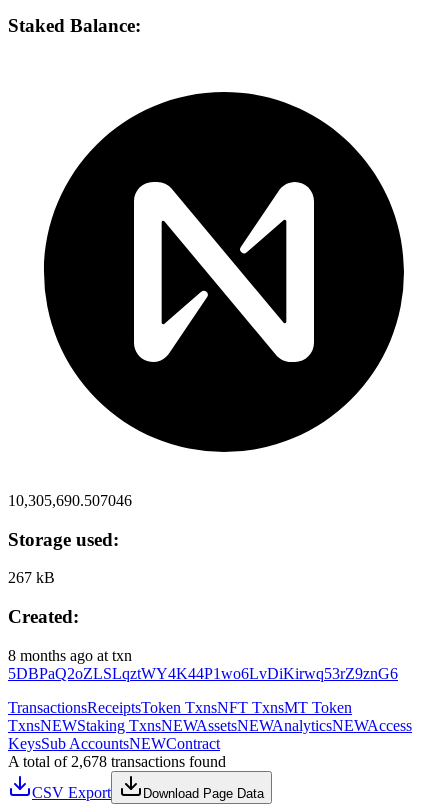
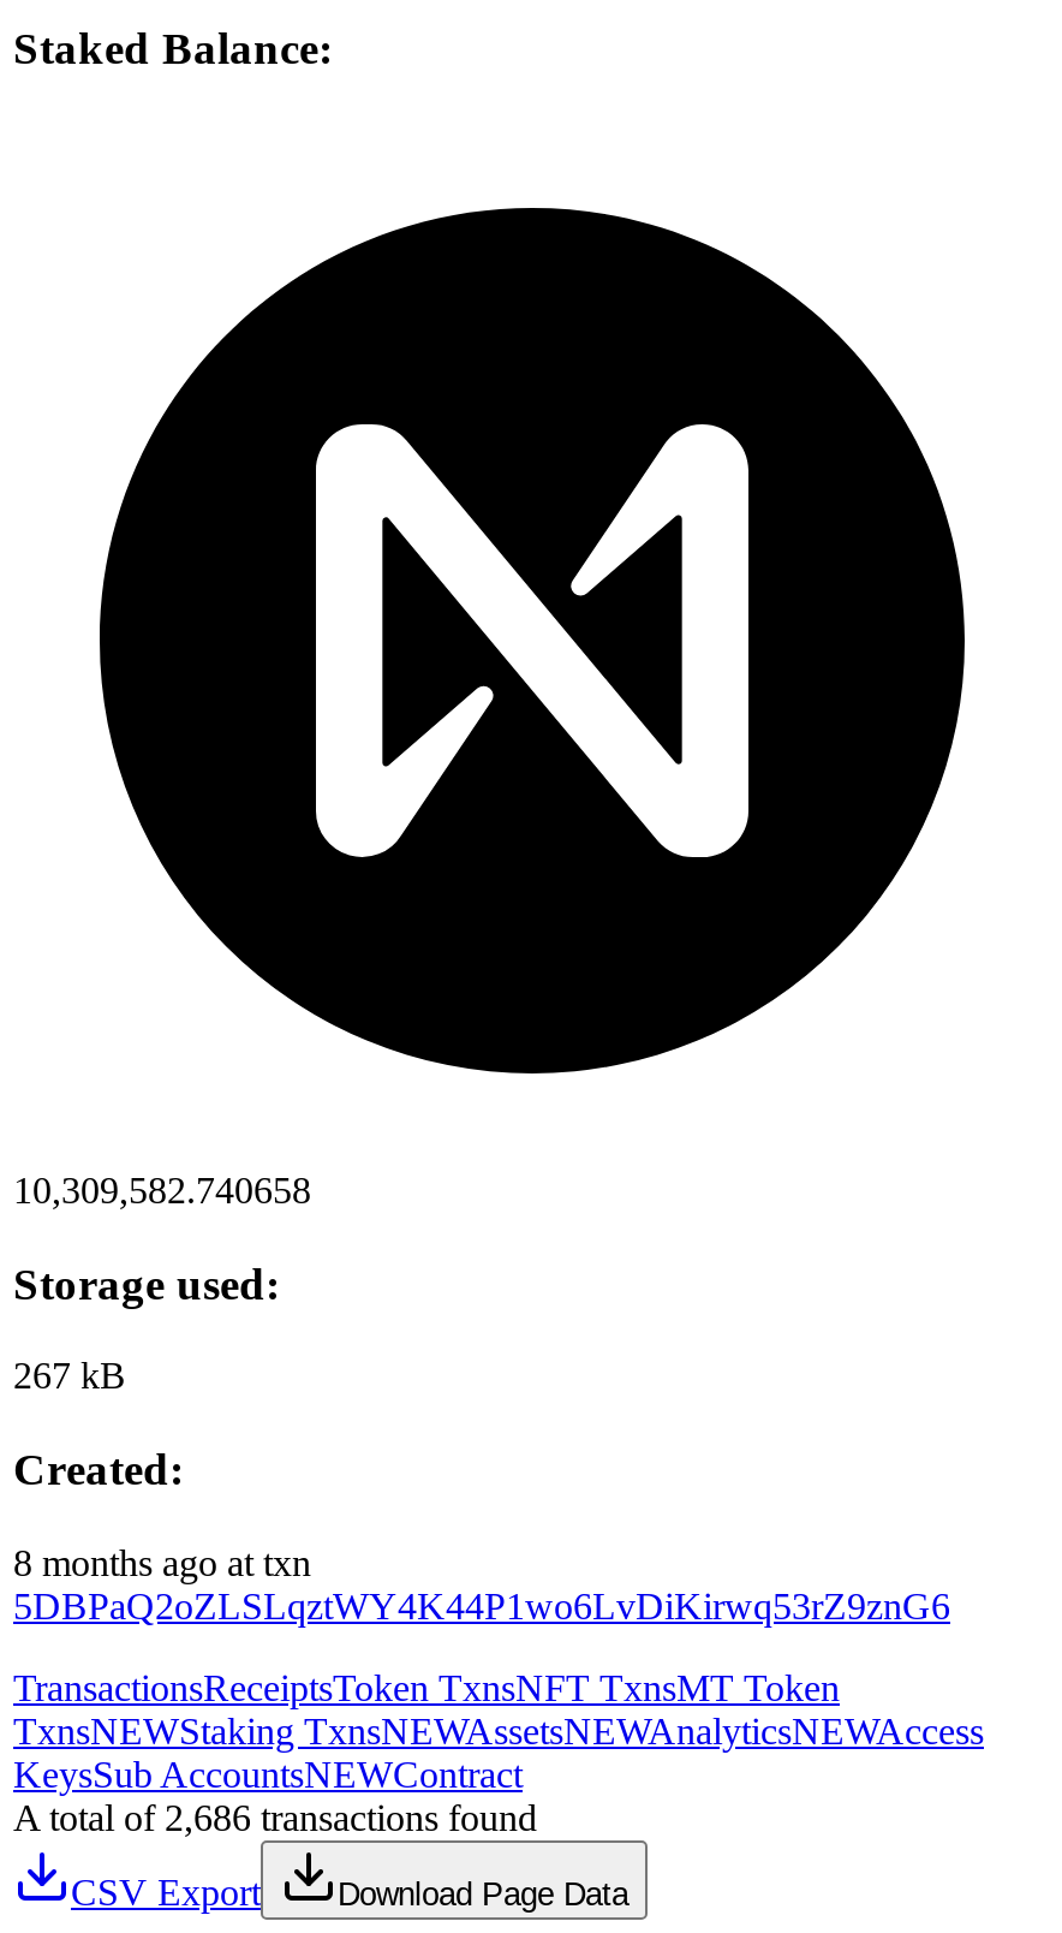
[8,492,132,509] 10,305,690.507046 -> [13,1170,311,1211] 10,309,582.740658
[8,753,226,770] A total of 2,678 transactions found -> [13,1797,537,1838] A total of 2,686 transactions found

